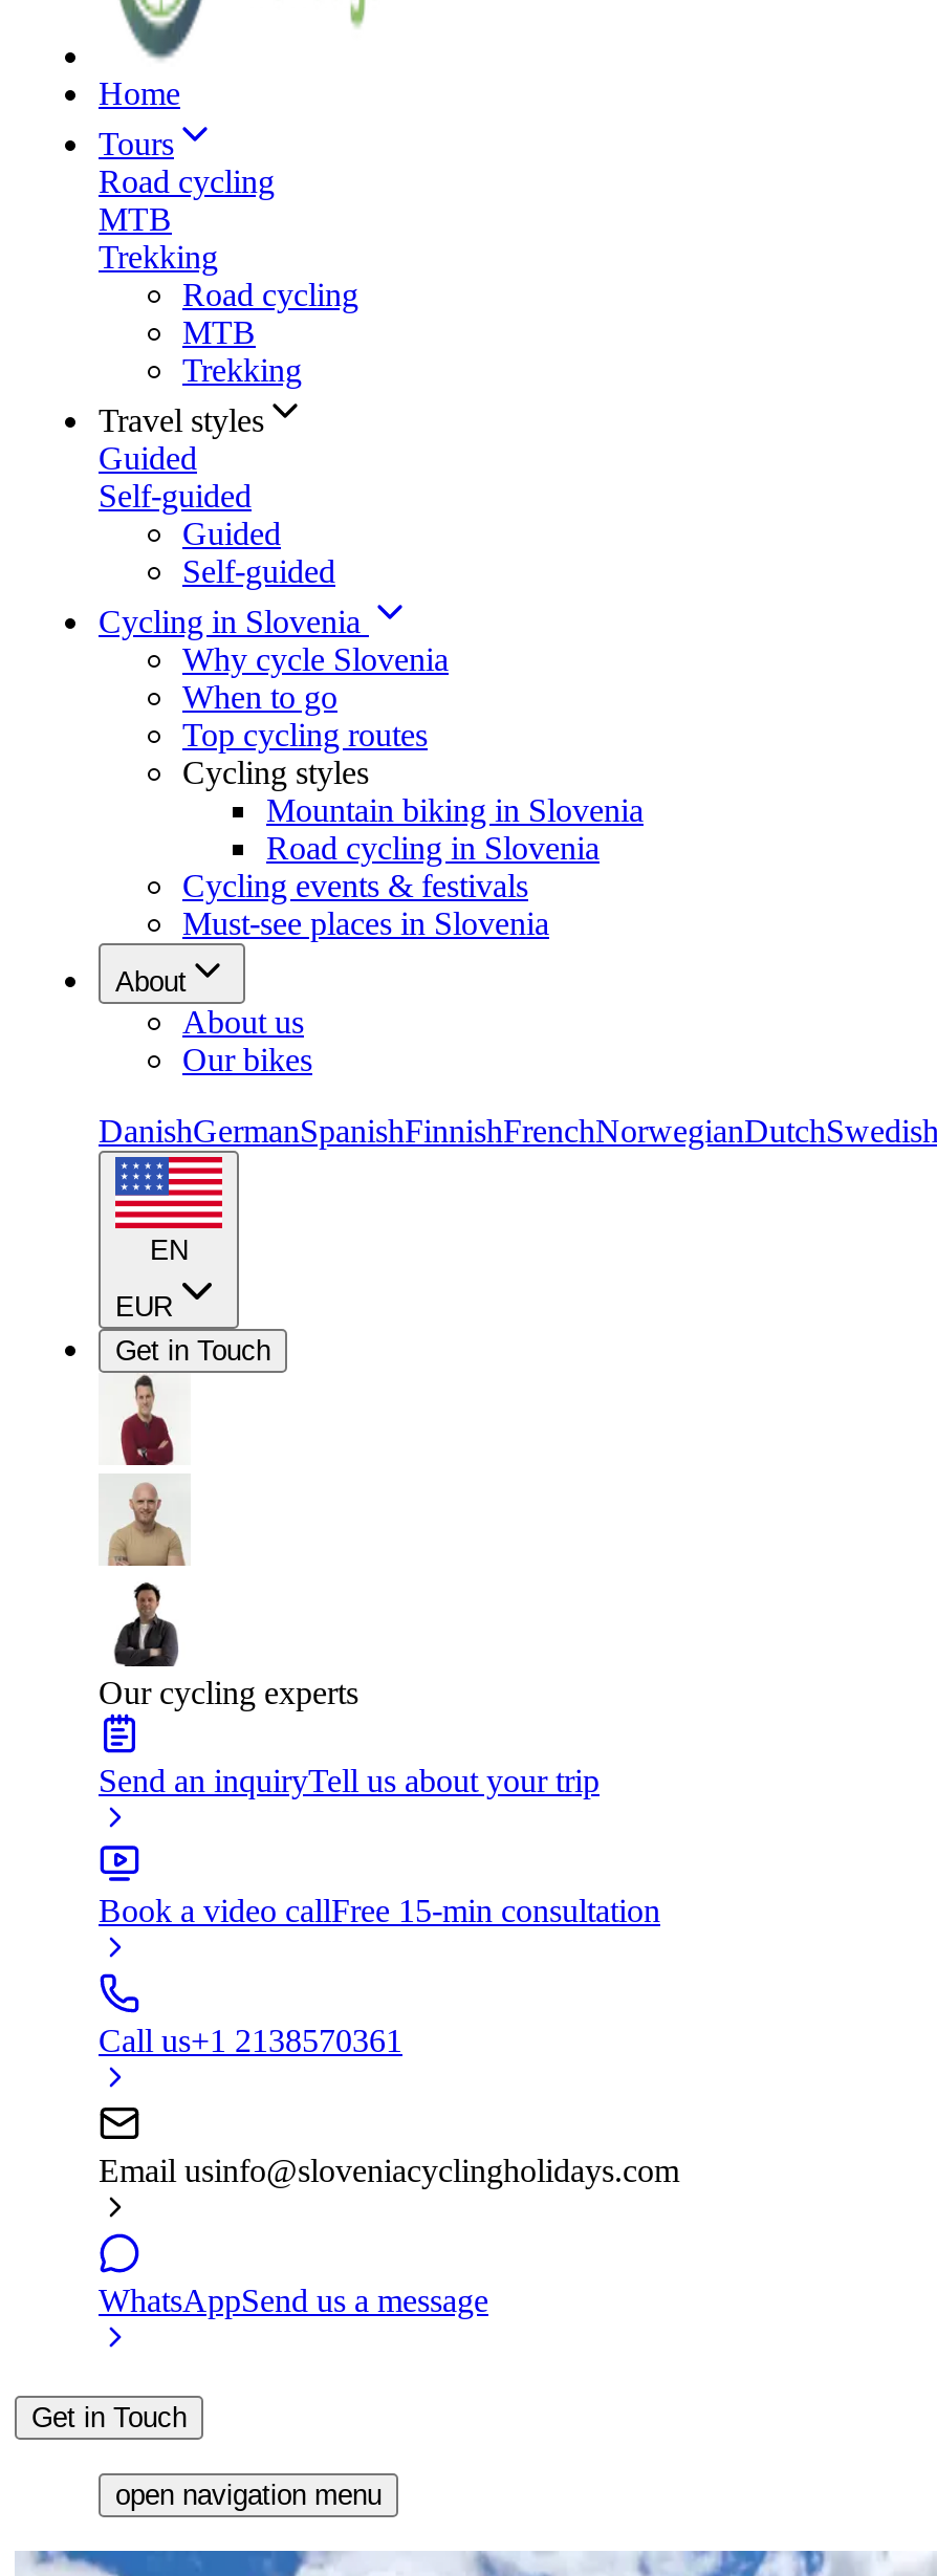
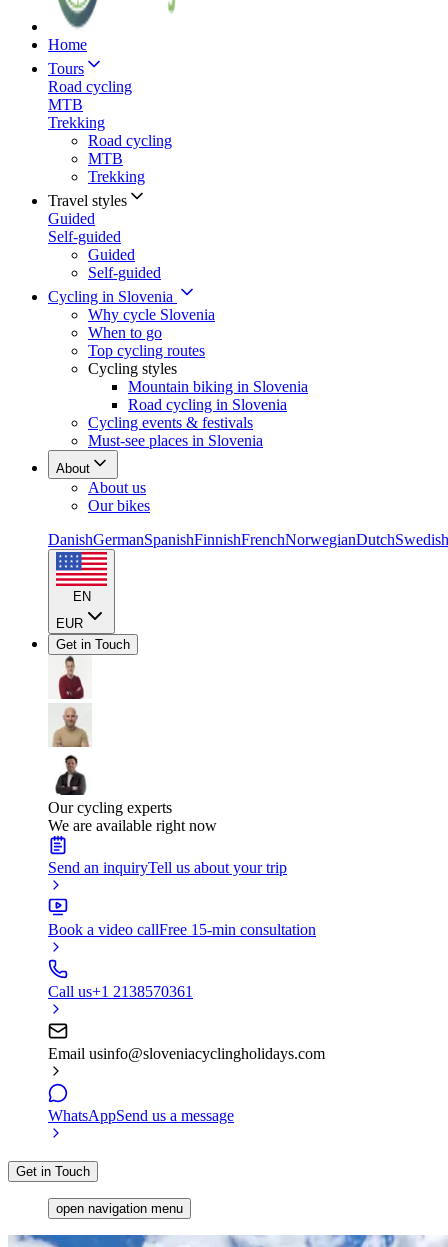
none -> [48,817,217,834] We are available right now

